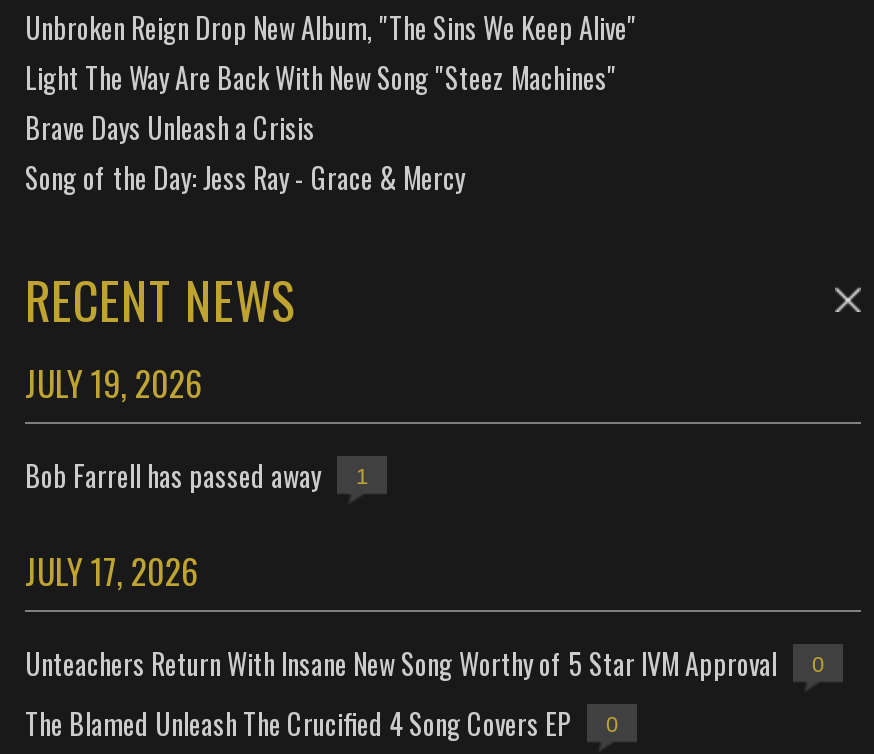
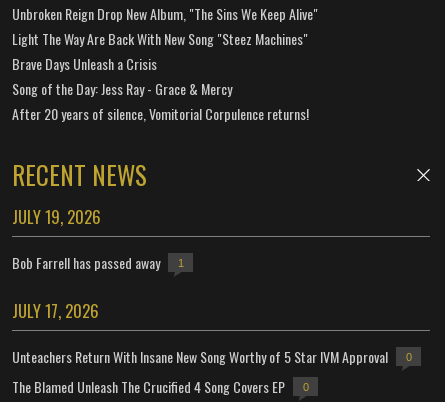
none -> [12,103,309,124] After 20 years of silence, Vomitorial Corpulence returns!

